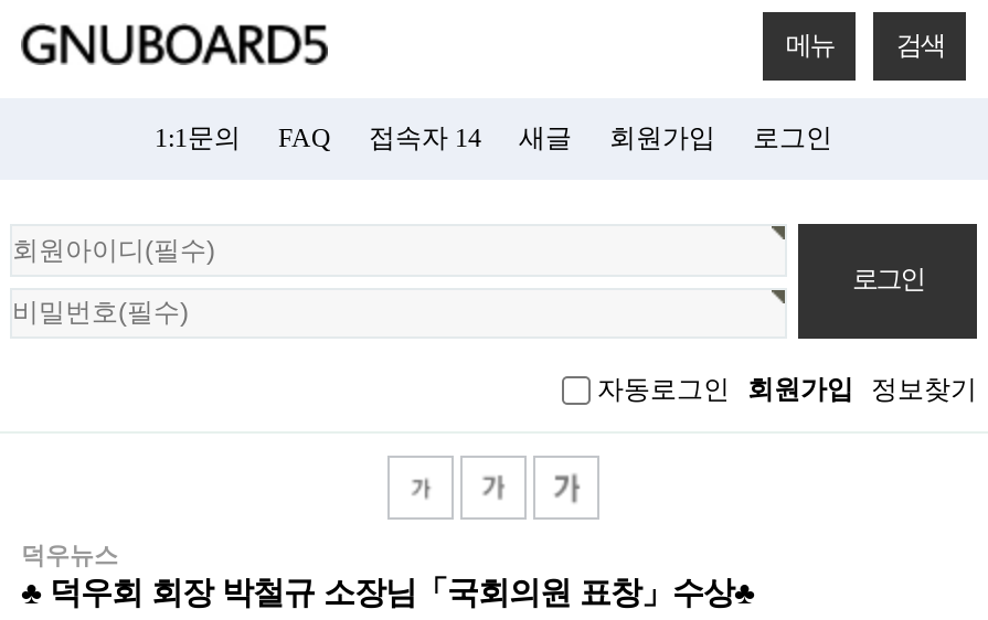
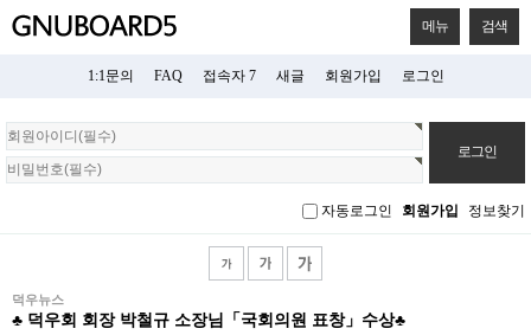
[369,122,481,153] 접속자 14 -> [202,67,255,84] 접속자 7

